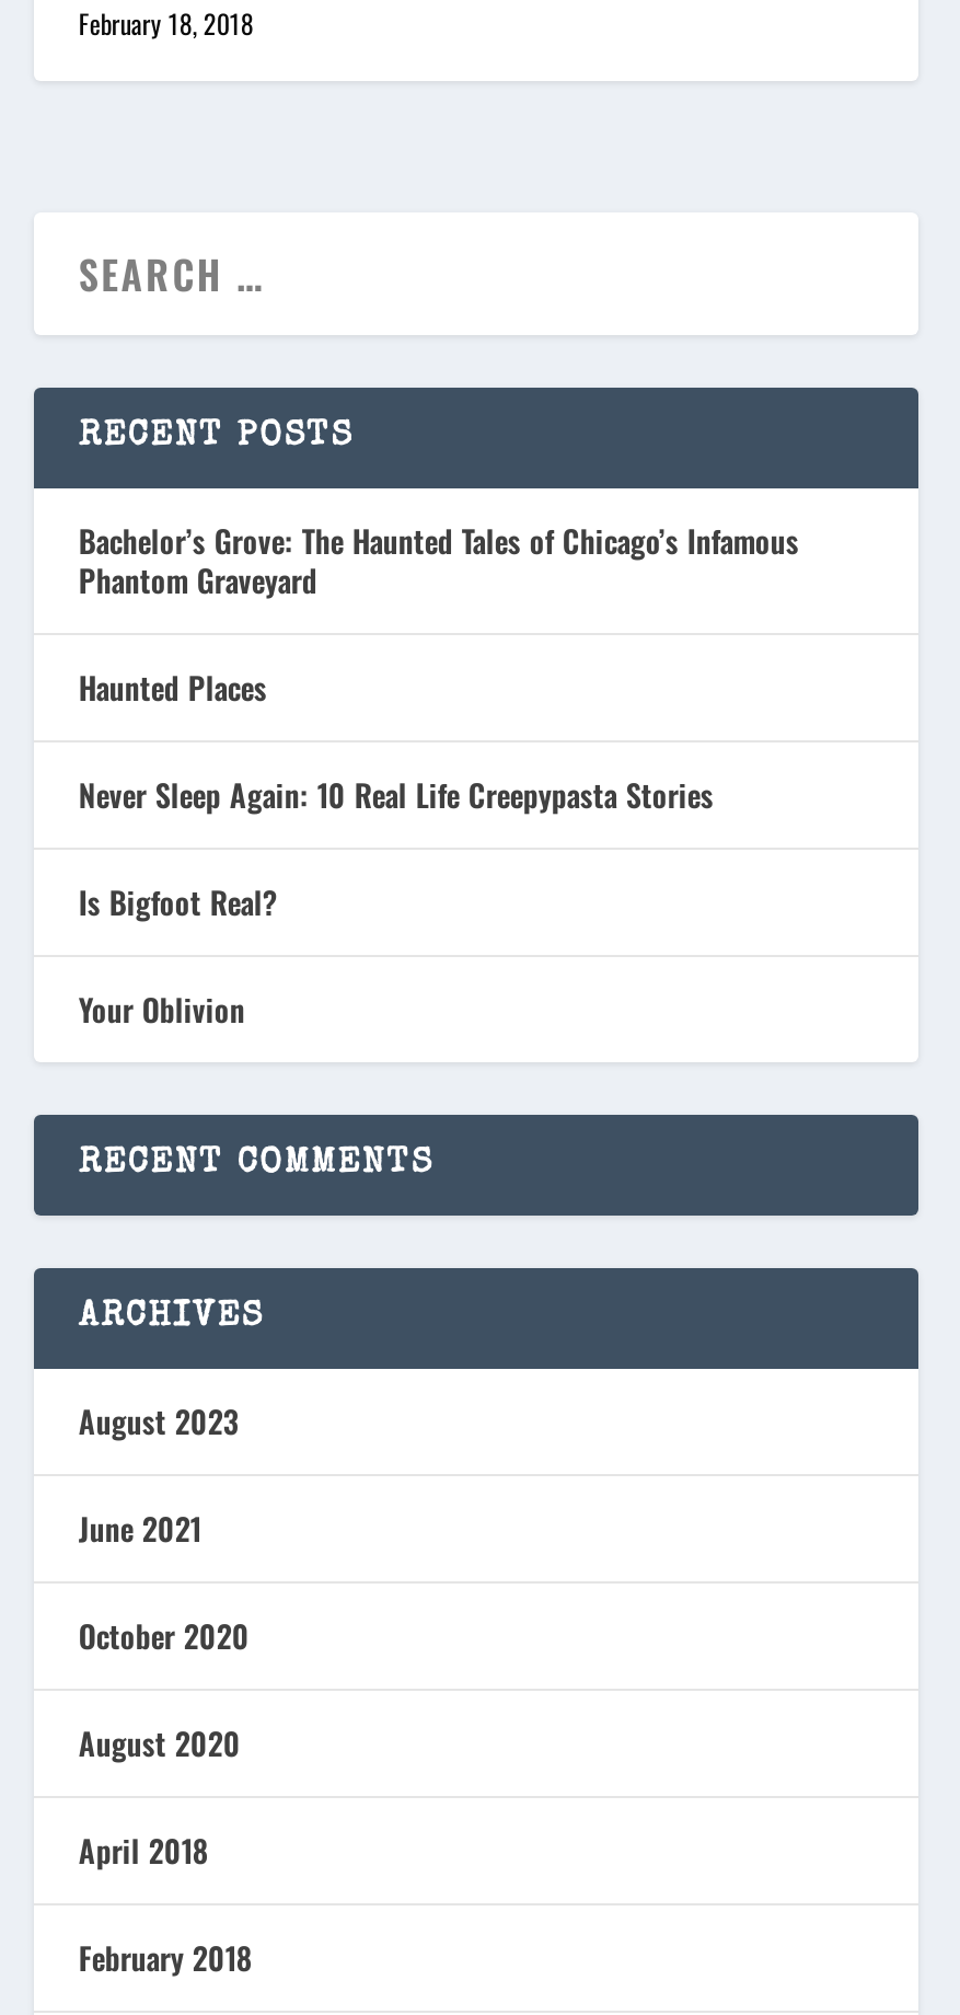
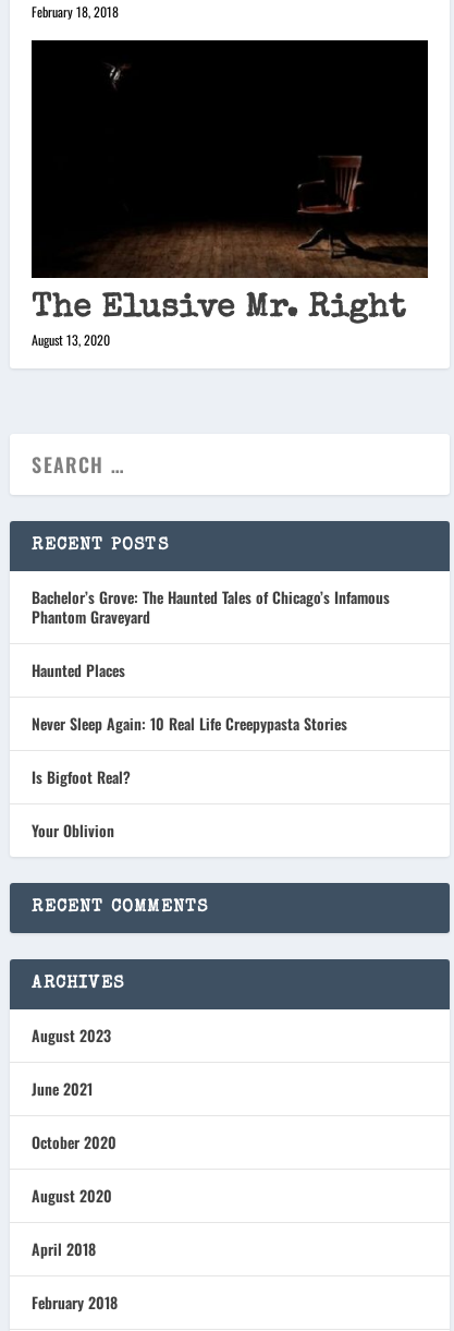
none -> [30,39,429,349] [image] | The Elusive Mr. Right | August 13, 2020

